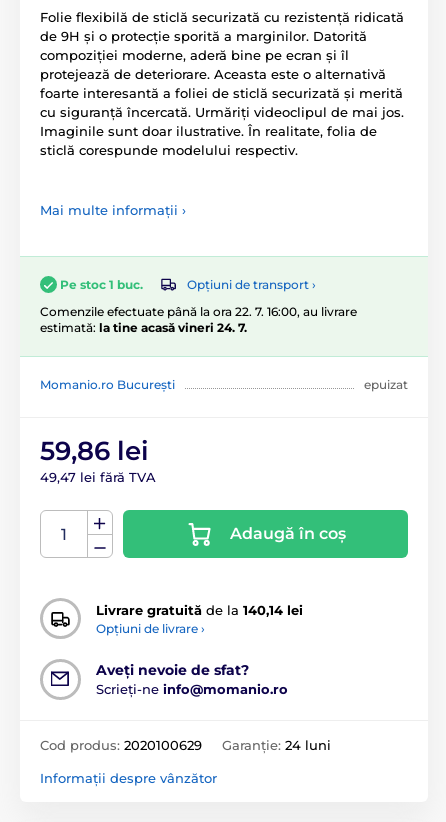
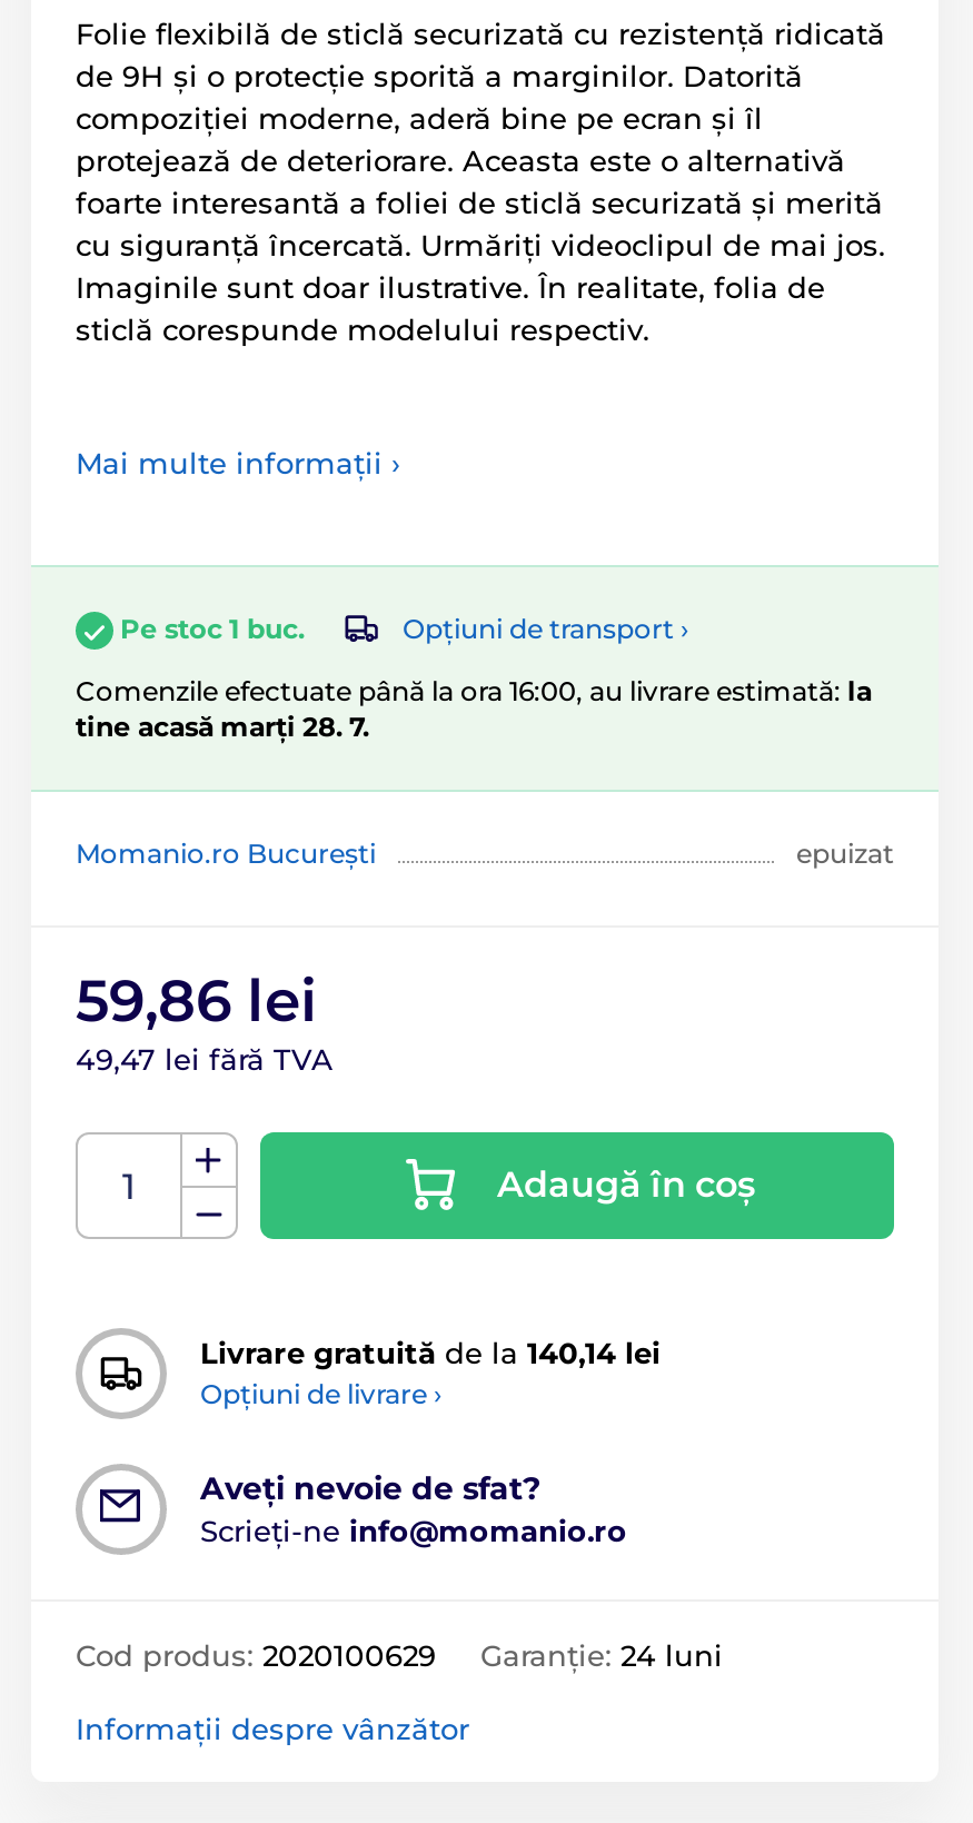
[40,304,357,335] Comenzile efectuate până la ora 22. 7. 16:00, au livrare | estimată: la tine acasă vineri 24. 7. -> [76,672,872,741] Comenzile efectuate până la ora 16:00, au livrare estimată: la | tine acasă marți 28. 7.

